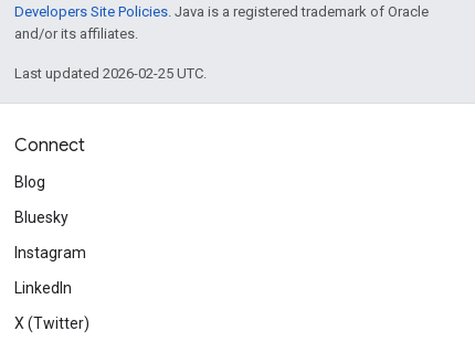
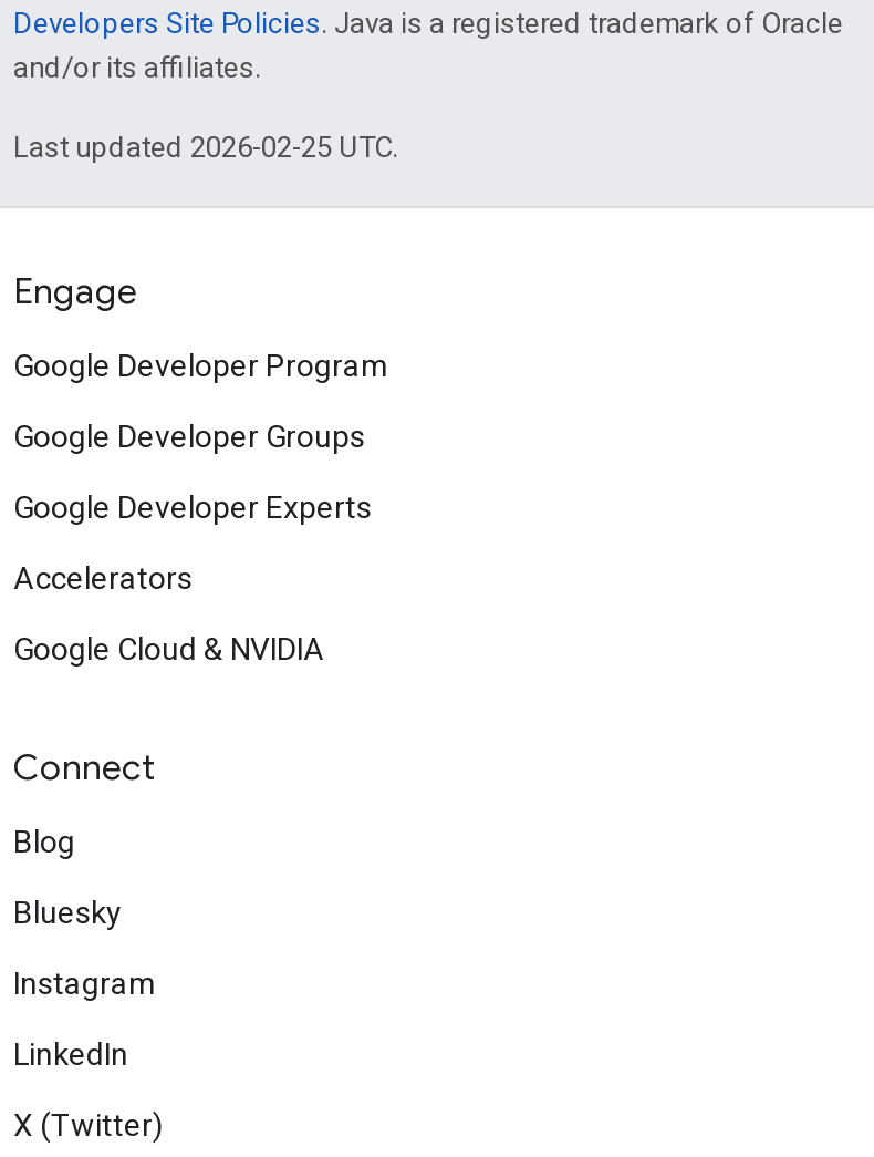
none -> [13,270,389,667] Engage | Google Developer Program | Google Developer Groups | Google Developer Experts | Accelerators | Google Cloud & NVIDIA

